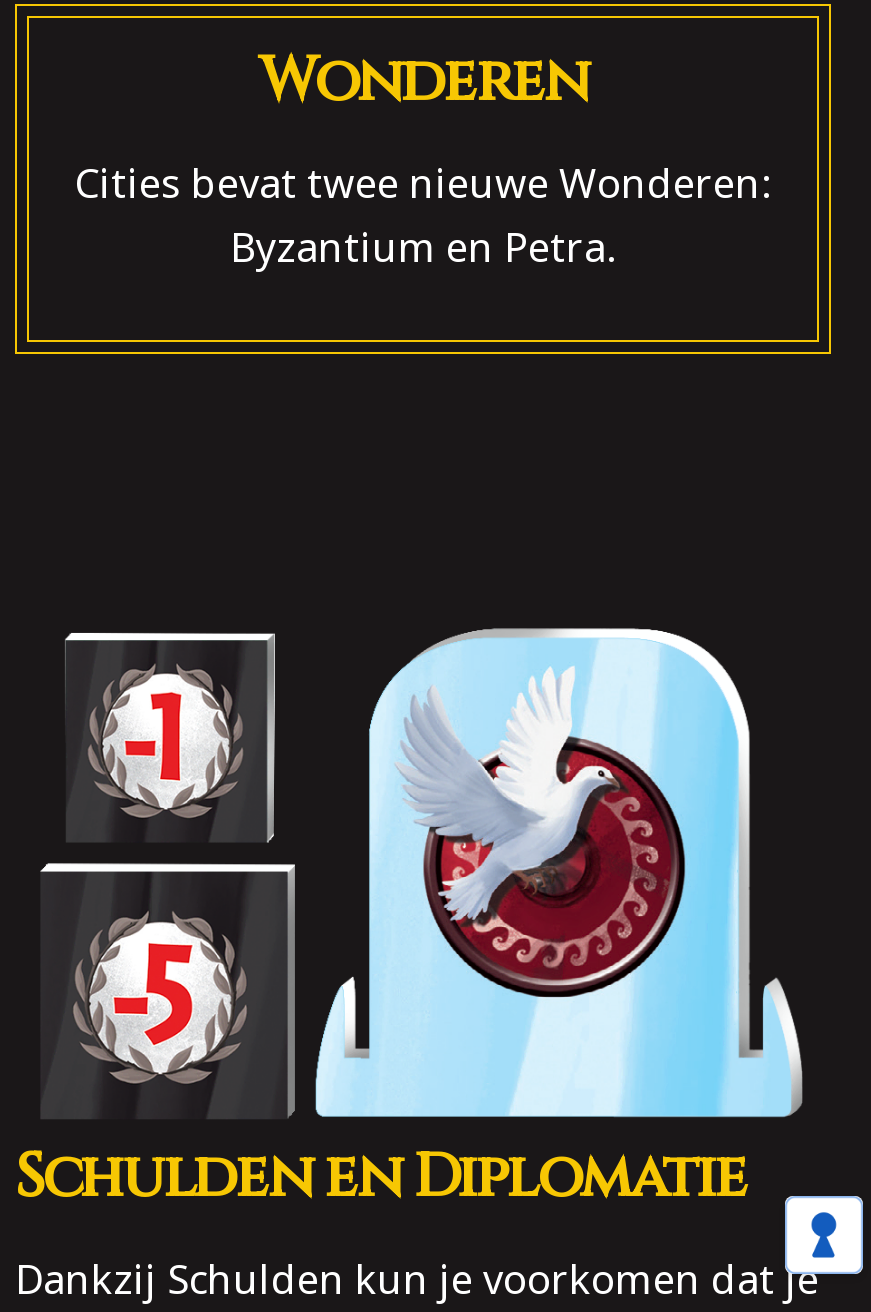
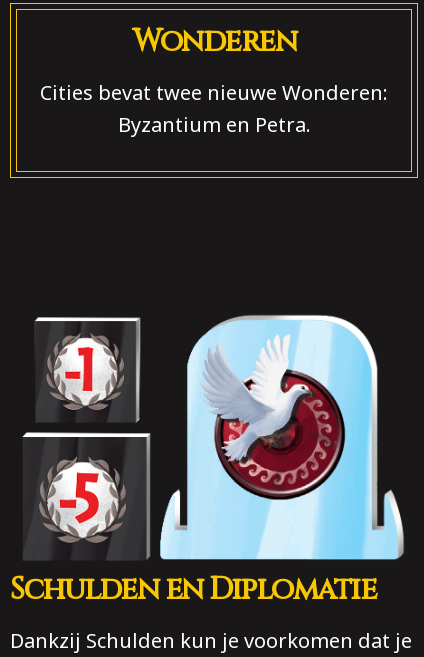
[783,1194,865,1276] [image] -> none

